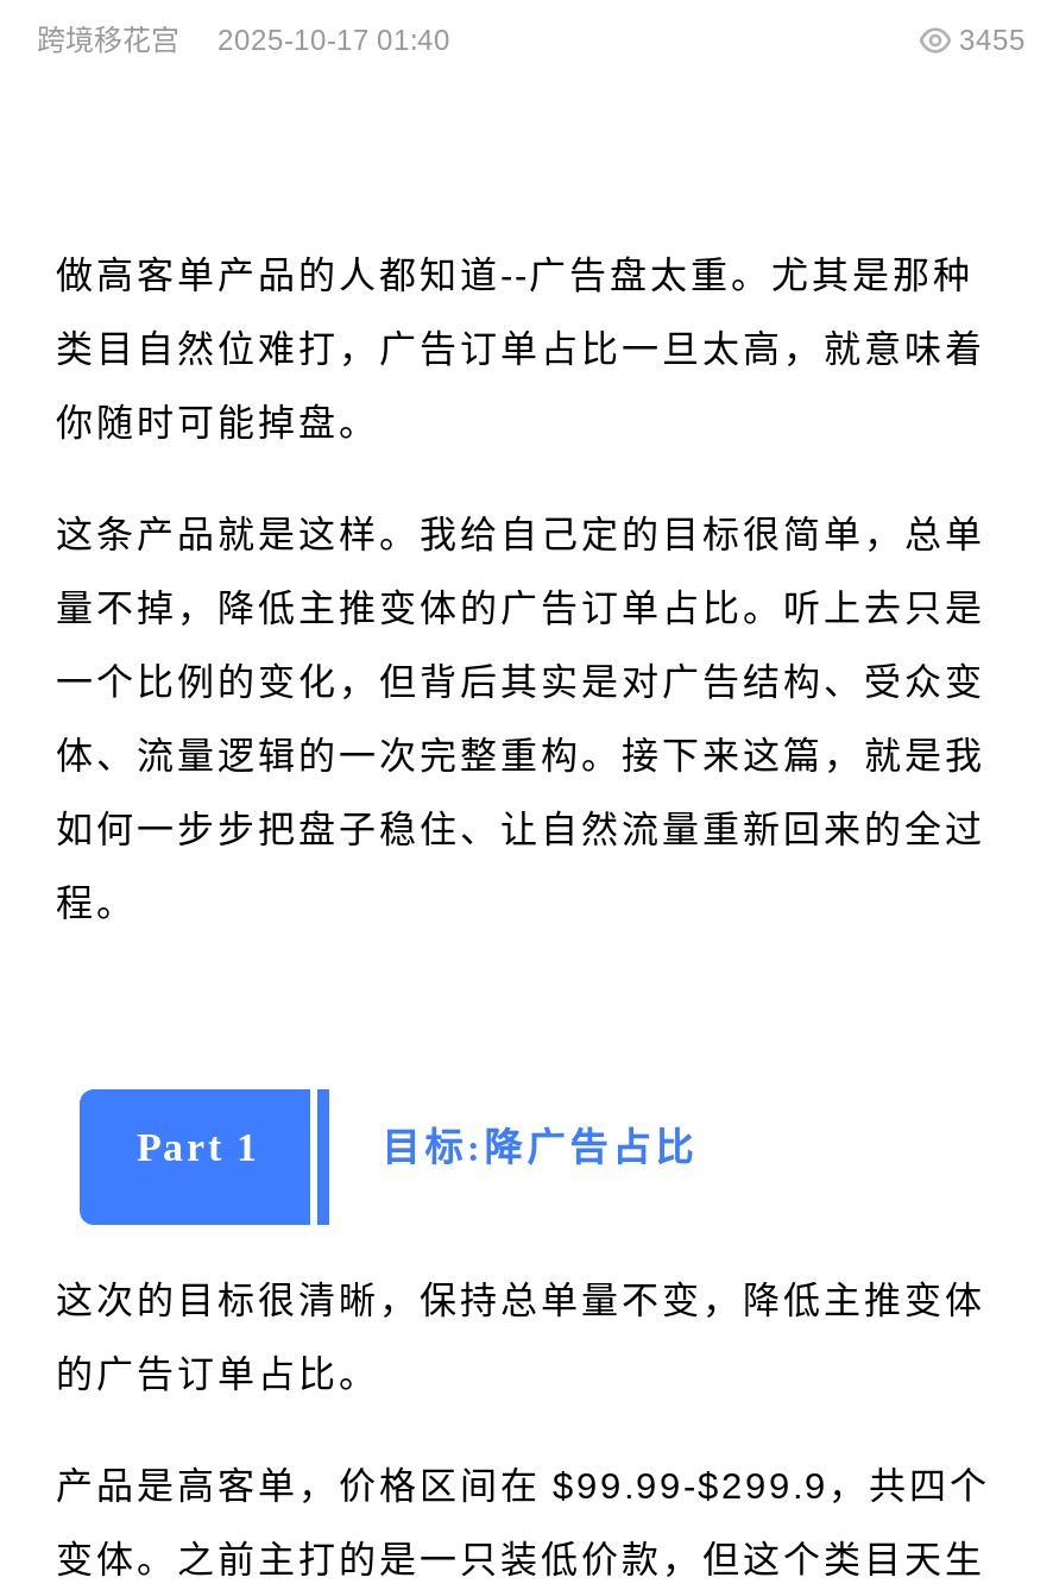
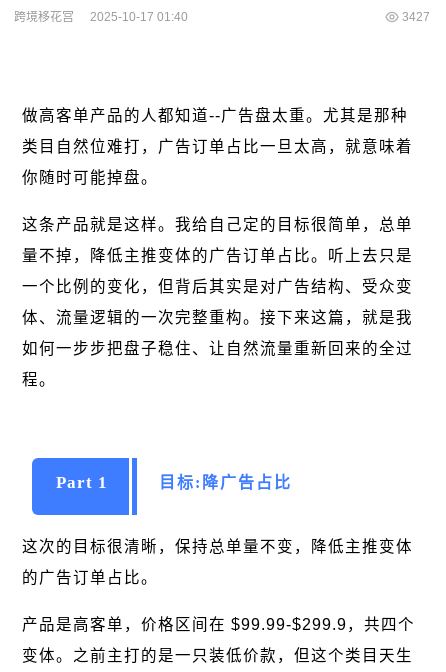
[959,24,1026,57] 3455 -> [402,10,430,24] 3427

